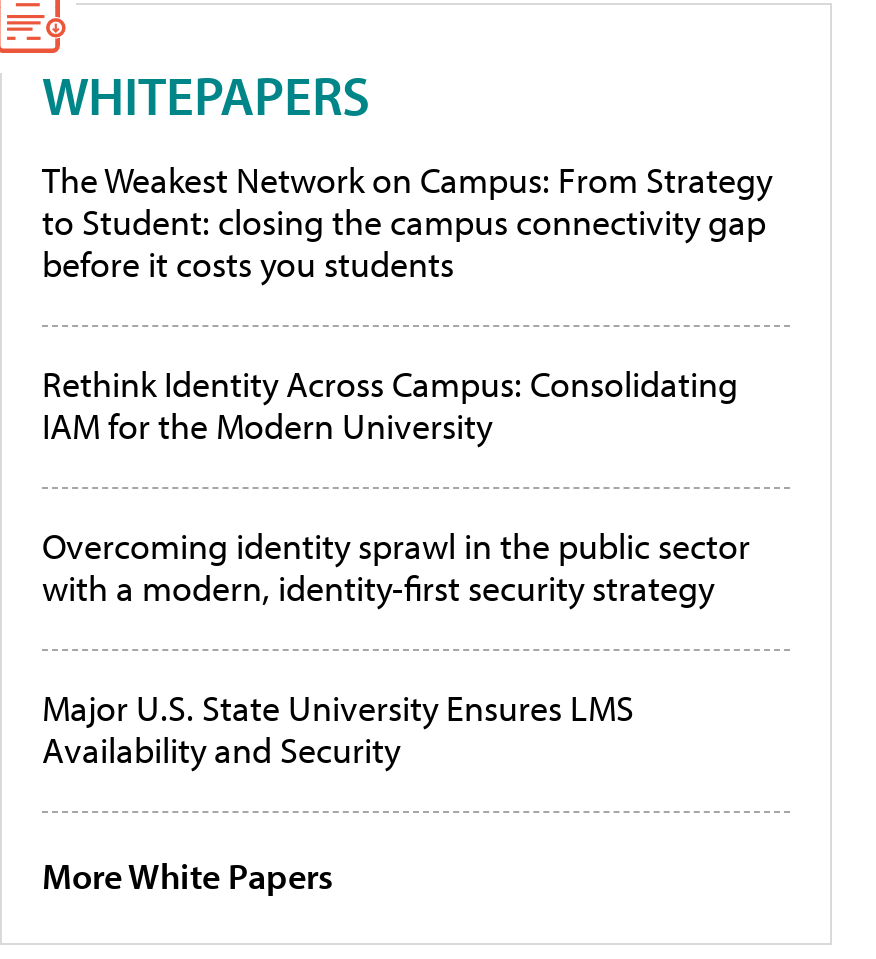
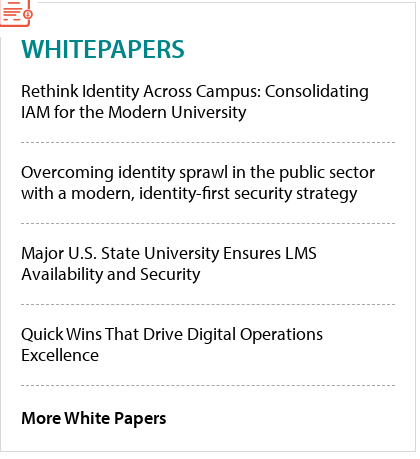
[42,158,772,288] The Weakest Network on Campus: From Strategy | to Student: closing the campus connectivity gap | before it costs you students -> none
moved [42,362,750,774] -> [21,79,375,285]: Rethink Identity Across Campus: Consolidating | IAM for the Modern University | Overcoming identity sprawl in the public sector | with a modern, identity-first security strategy | Major U.S. State University Ensures LMS | Availability and Security
none -> [21,322,323,366] Quick Wins That Drive Digital Operations | Excellence

